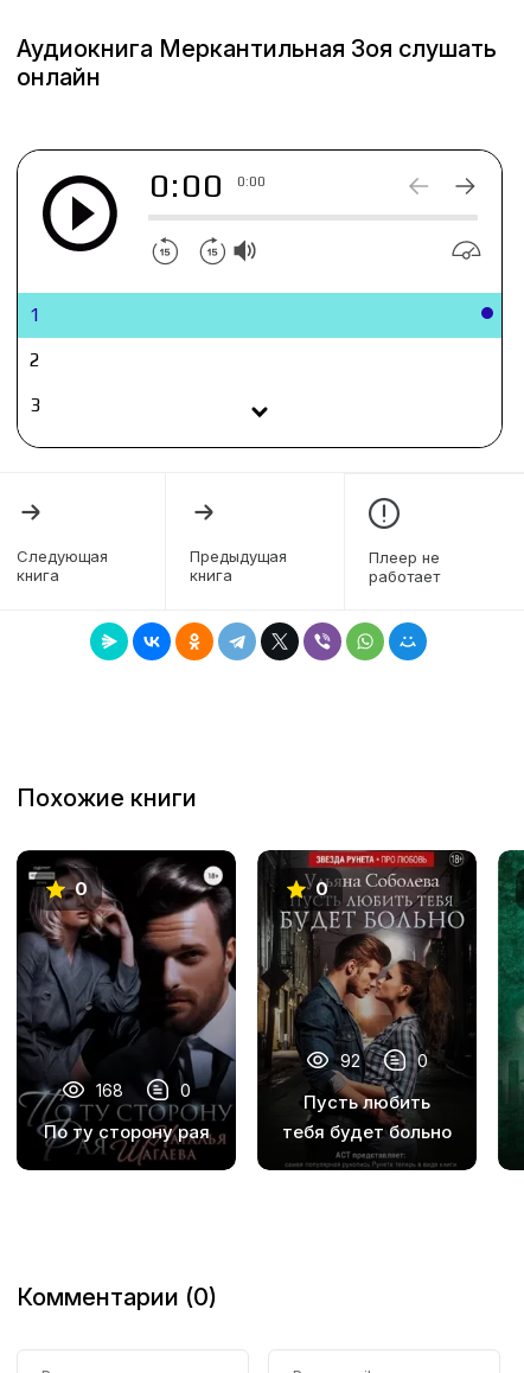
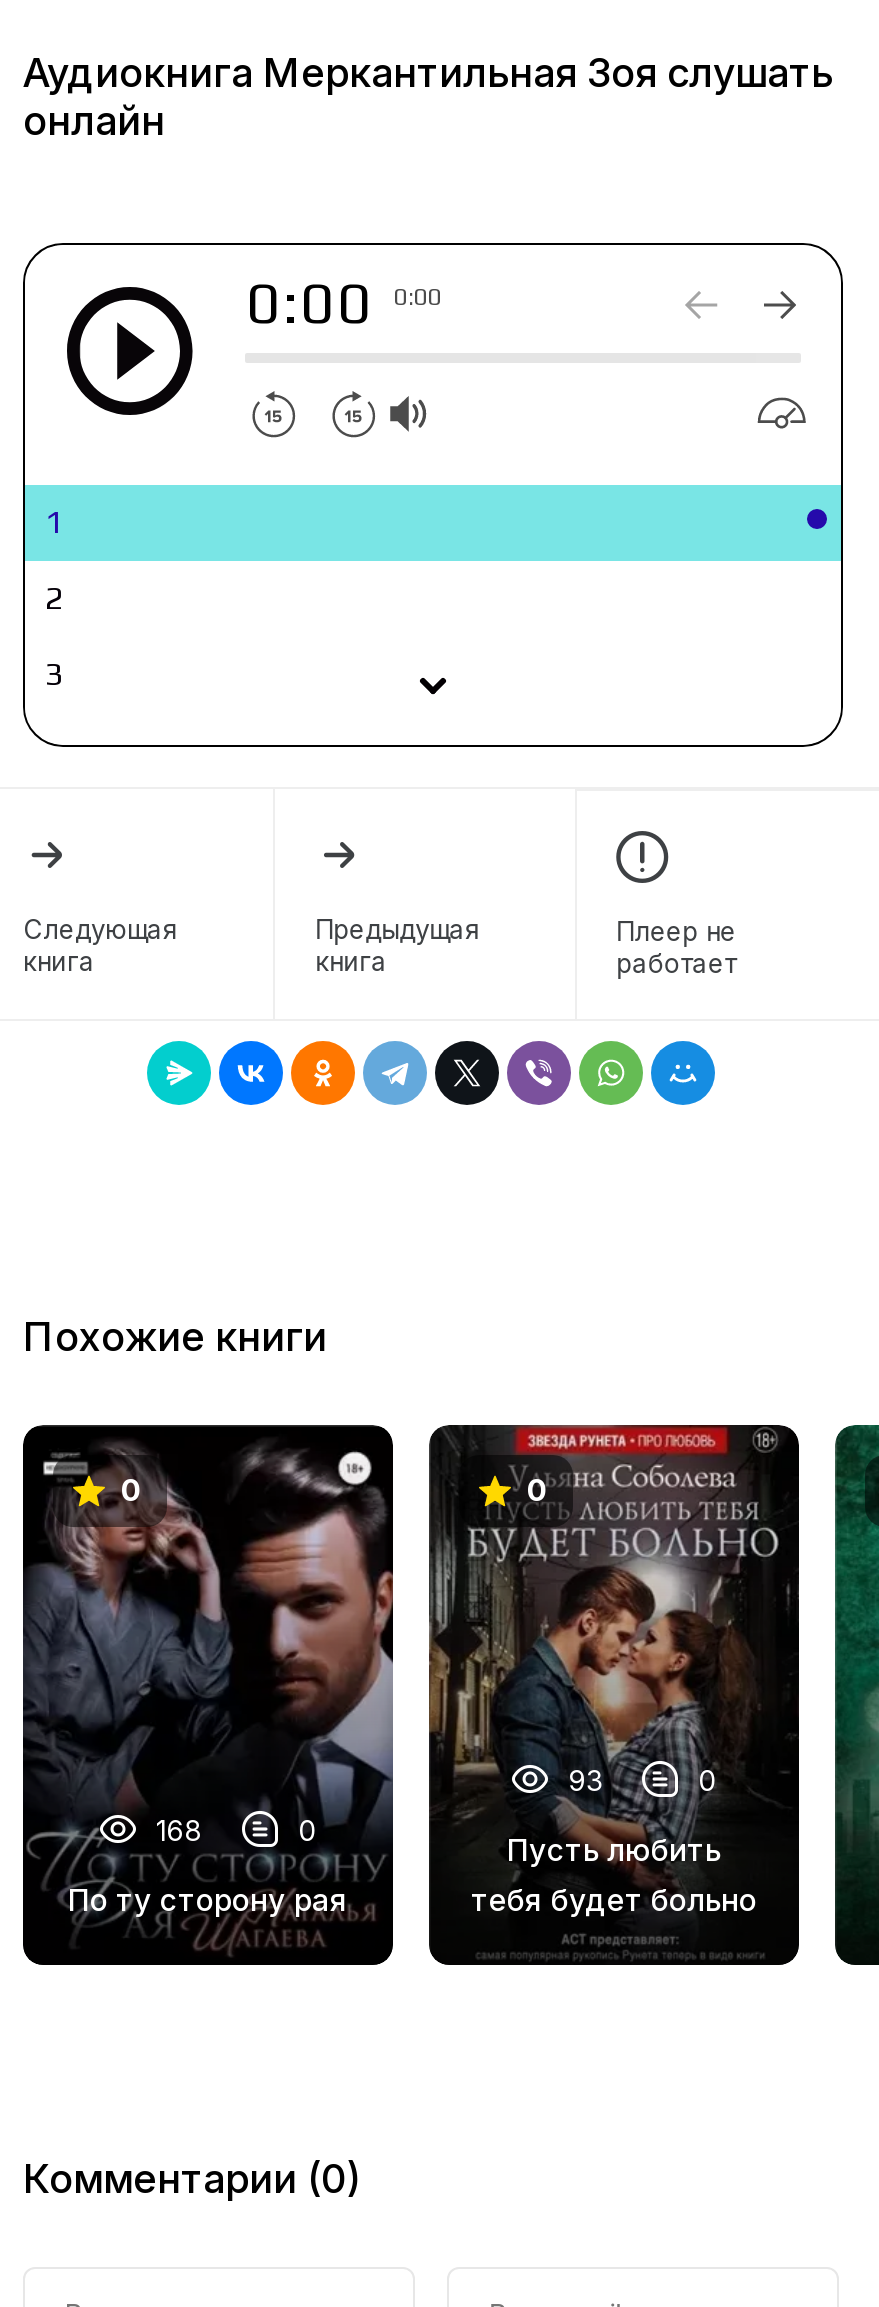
[340,1050,360,1071] 92 -> [568,1763,602,1797] 93

